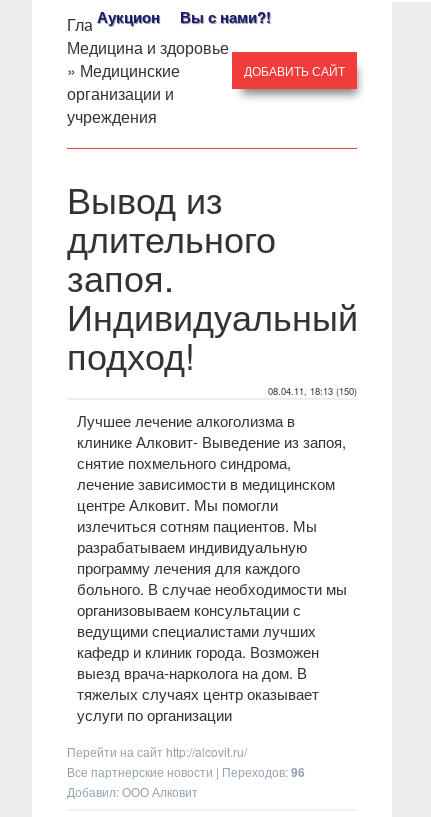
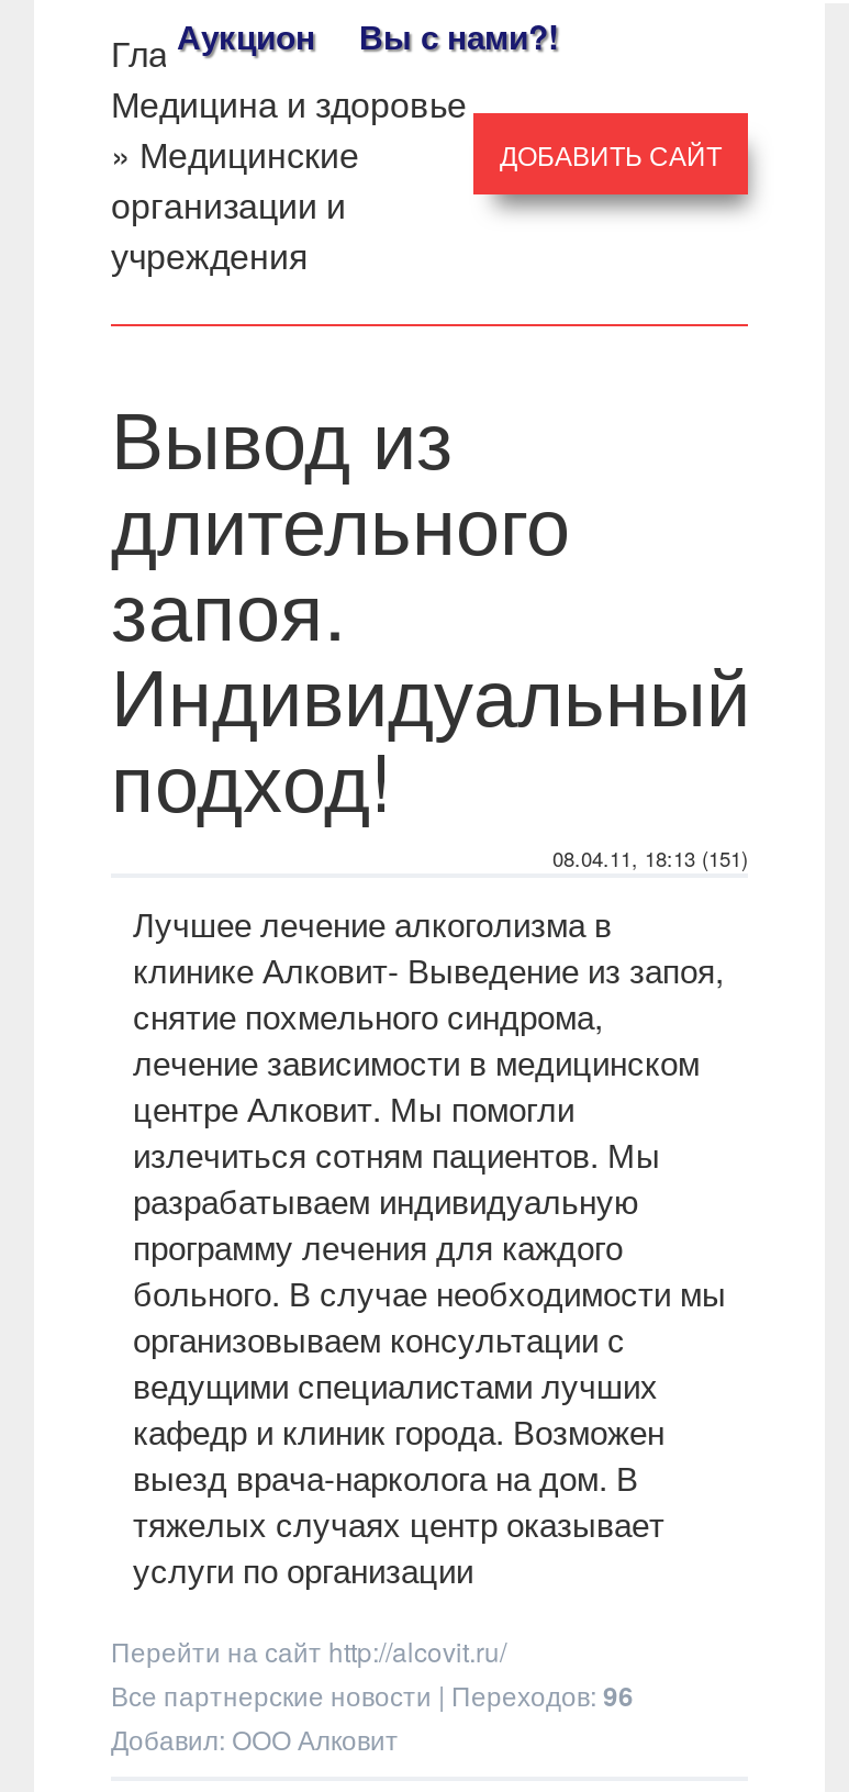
[268,384,357,398] 08.04.11, 18:13 (150) -> [552,843,748,873] 08.04.11, 18:13 (151)

